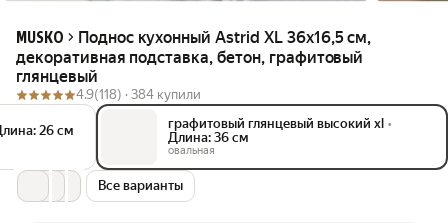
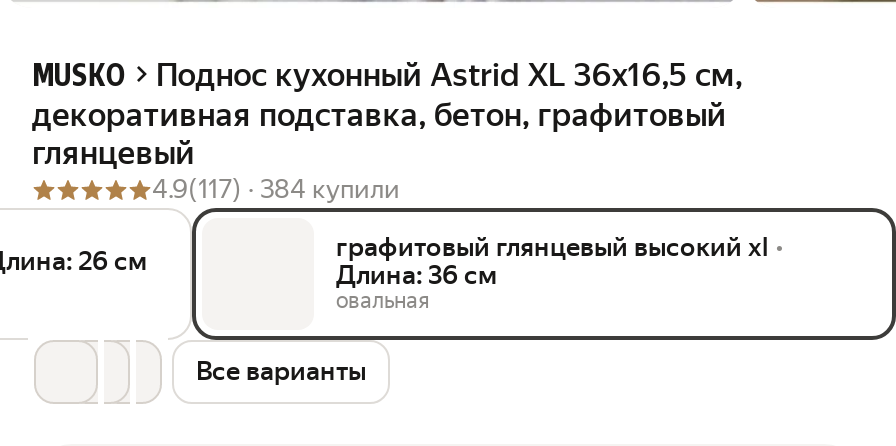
[76,87,201,102] 4.9(118) · 384 купили -> [152,174,400,204] 4.9(117) · 384 купили

